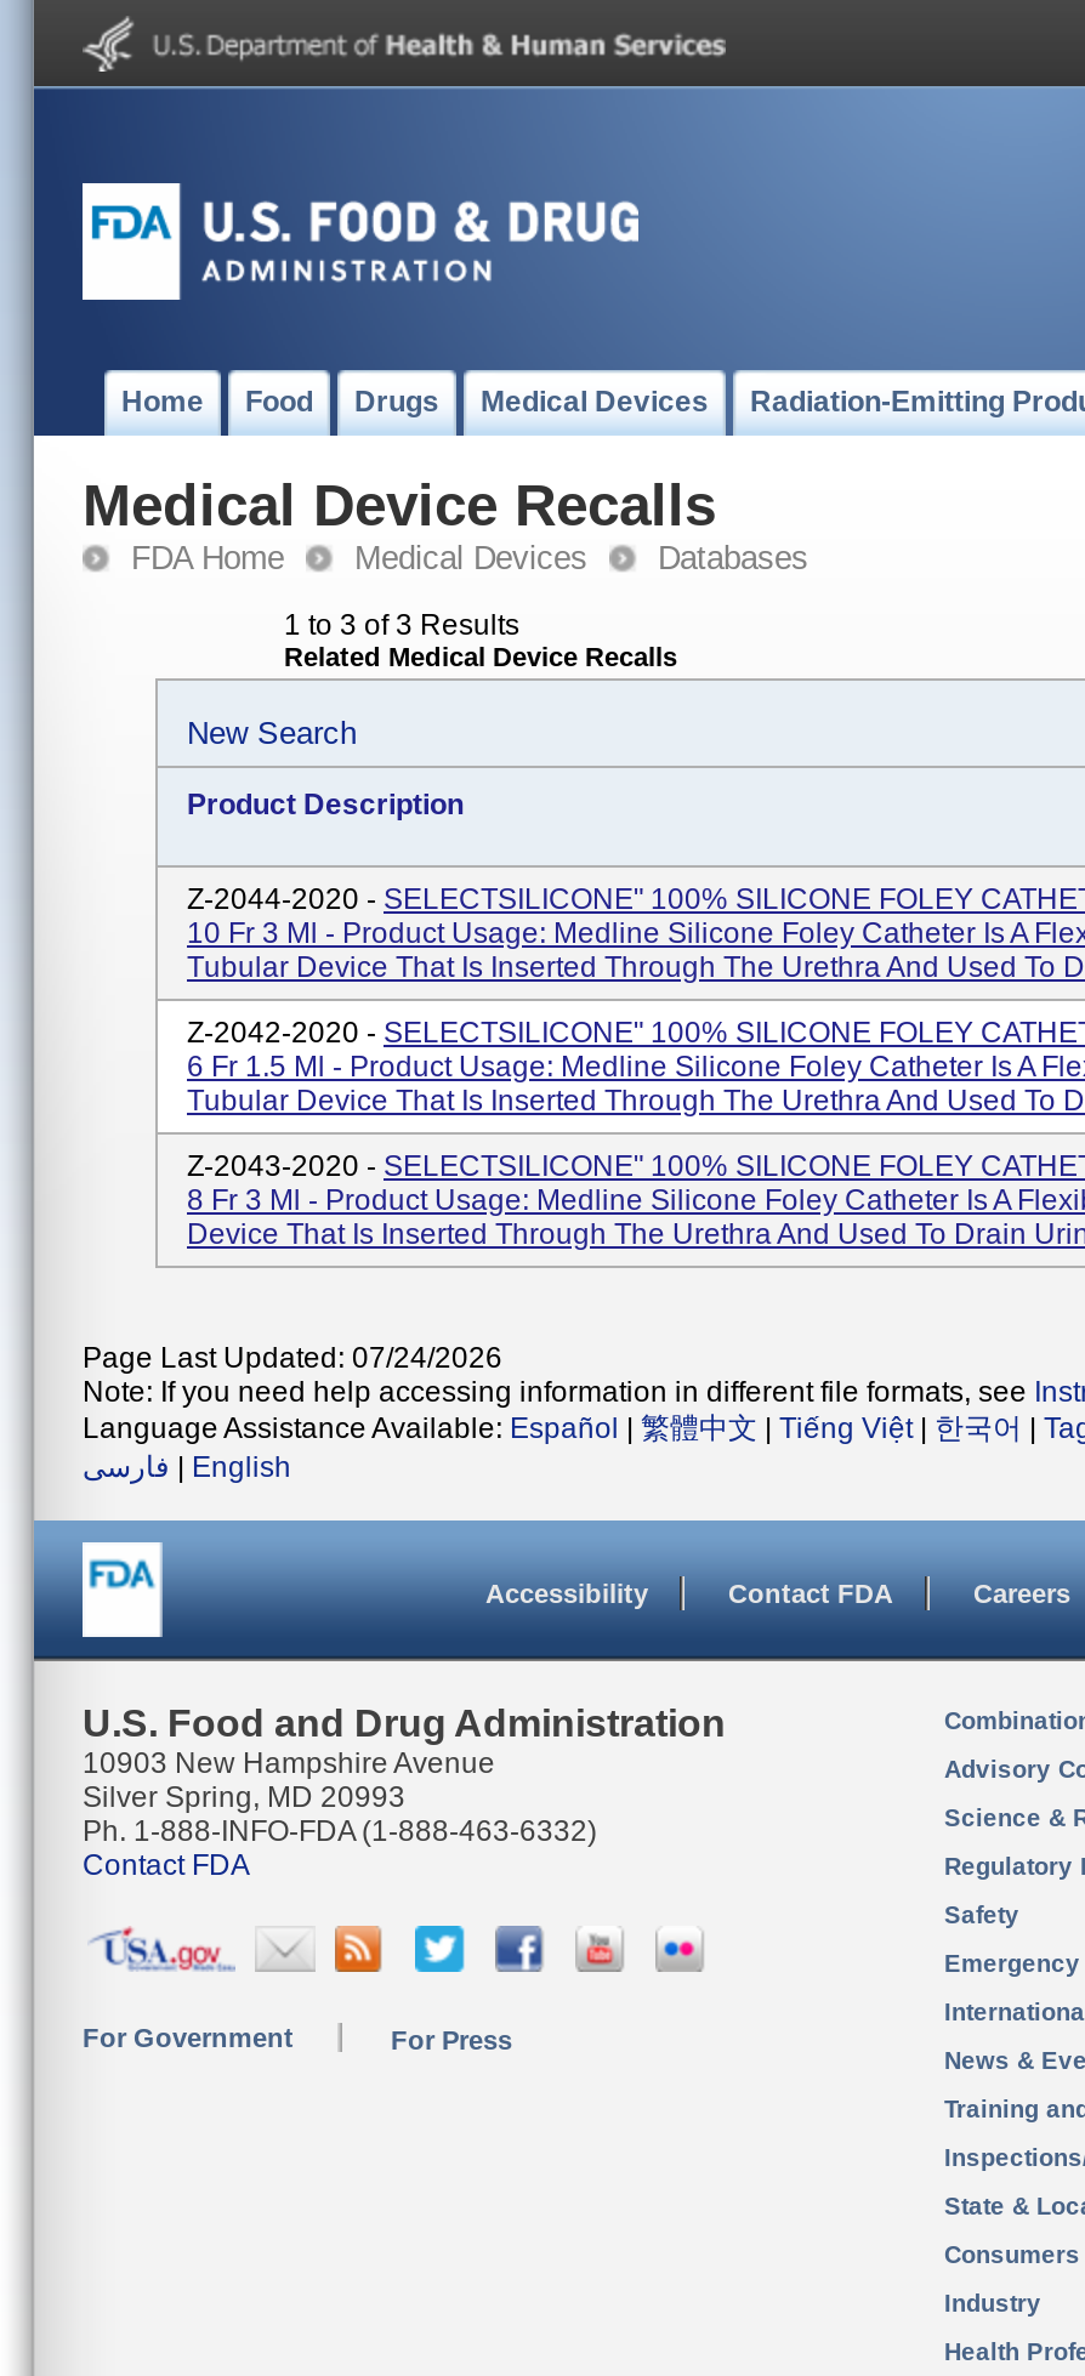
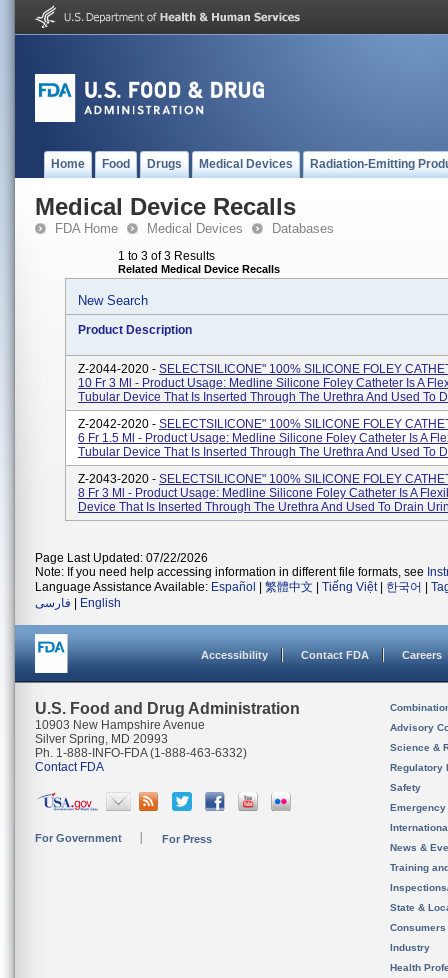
[83,1341,502,1375] Page Last Updated: 07/24/2026 -> [35,551,208,565] Page Last Updated: 07/22/2026

